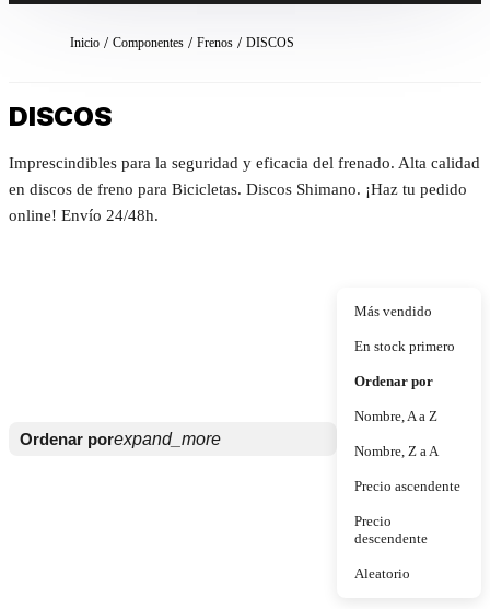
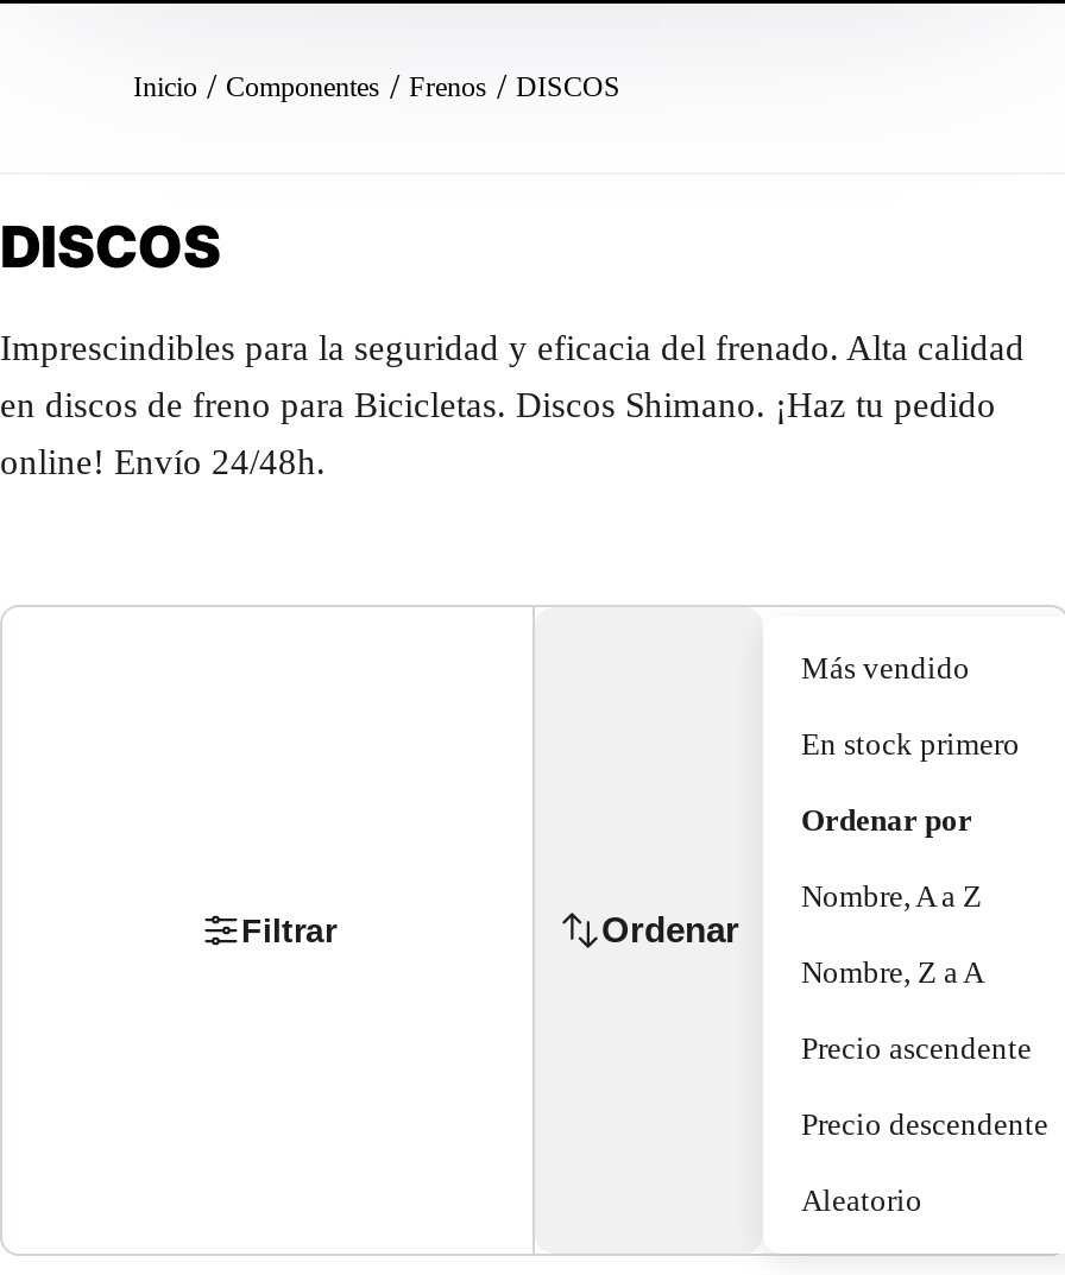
[20,429,221,448] Ordenar porexpand_more -> [241,908,739,949] Filtrar | Ordenar

